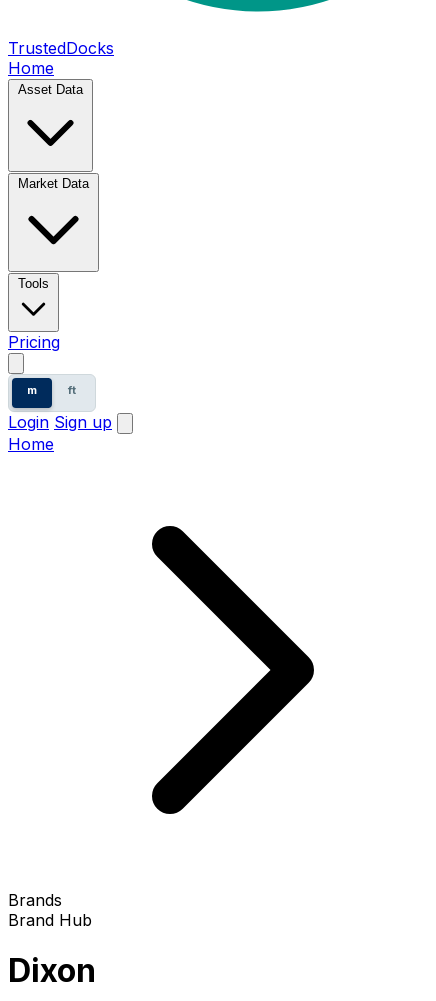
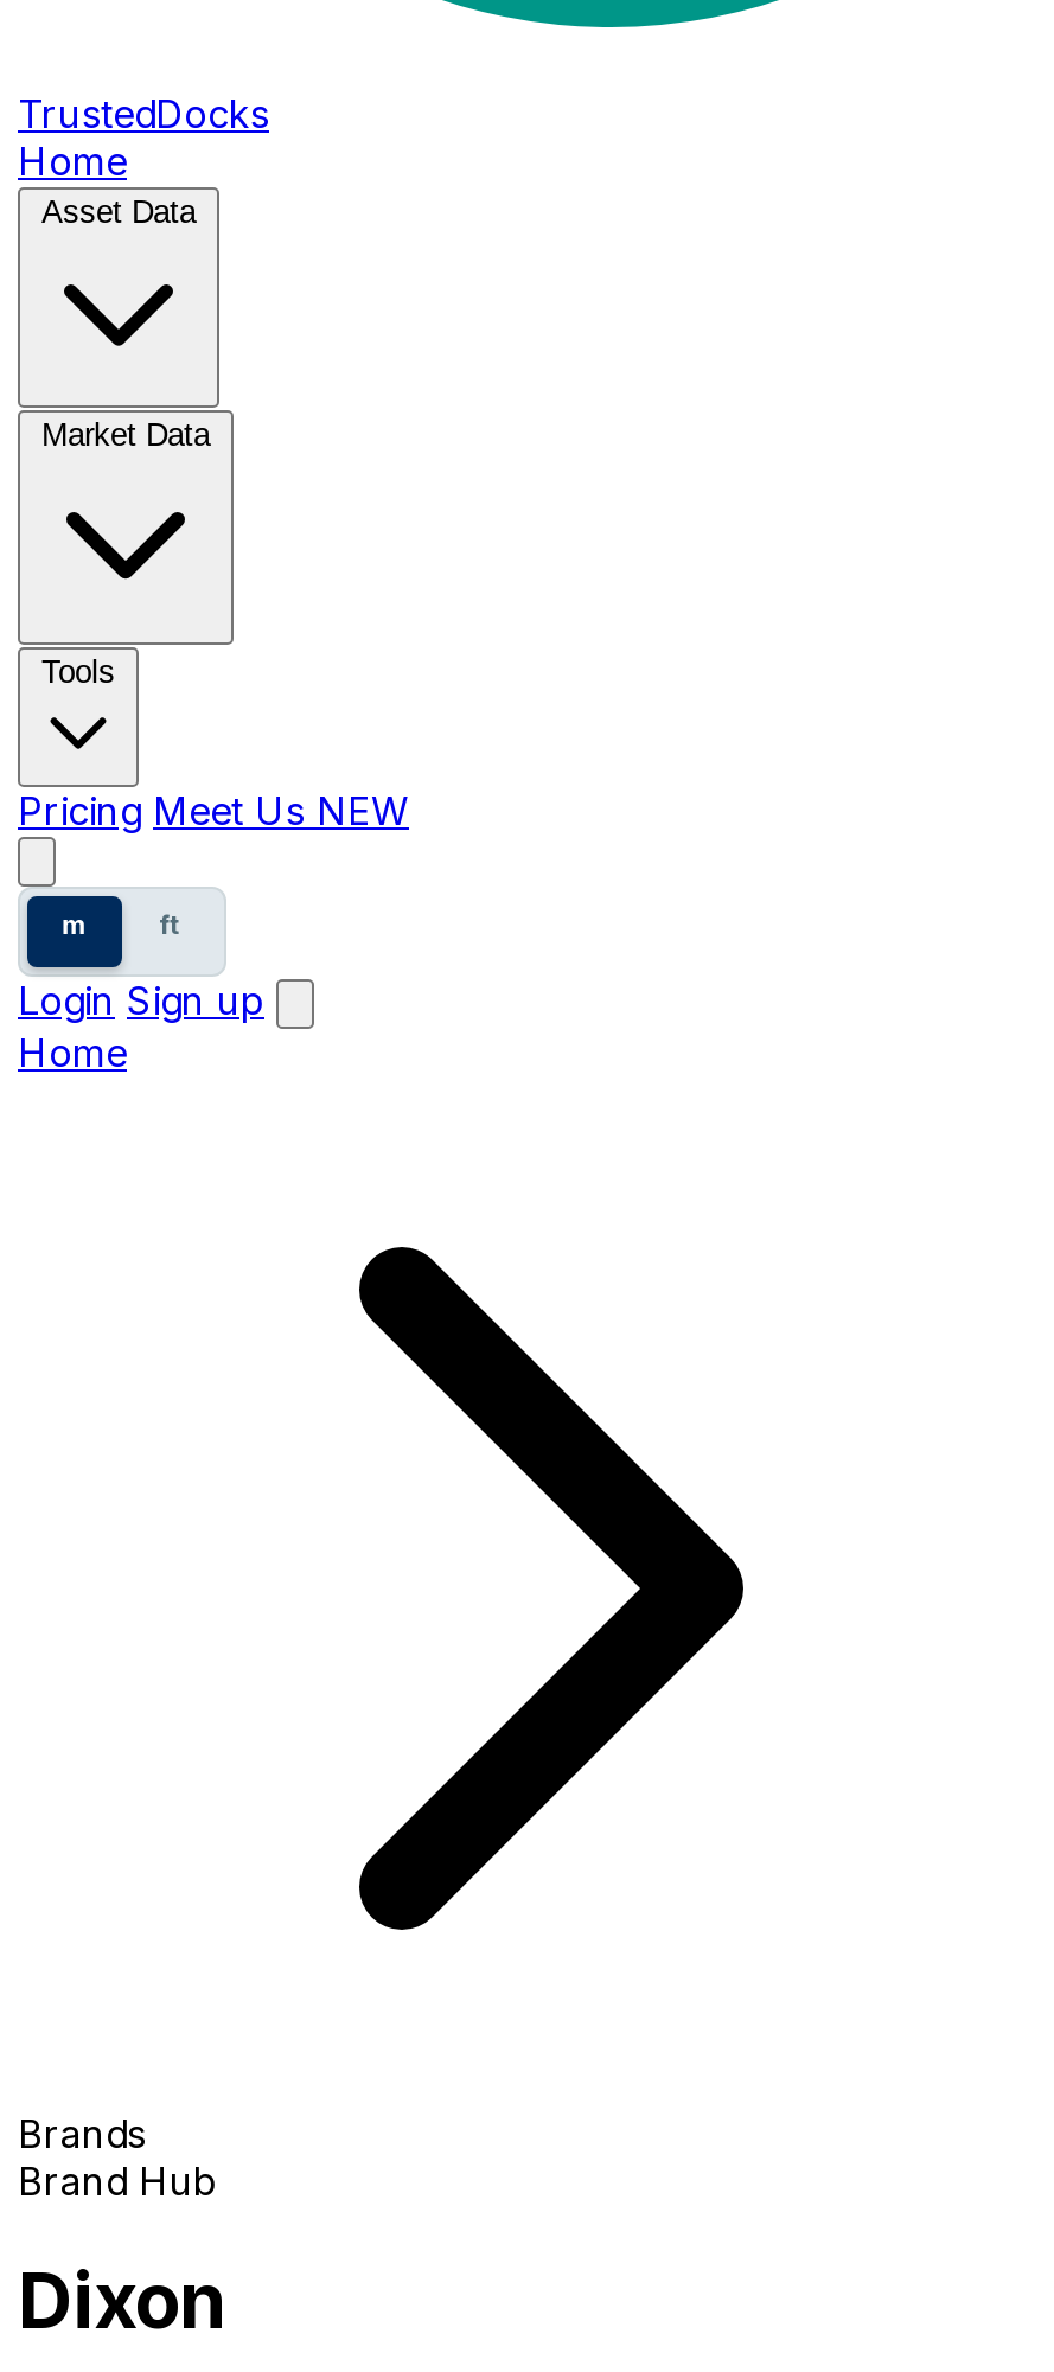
[8,332,60,352] Pricing -> [18,787,409,835] Pricing Meet Us NEW

